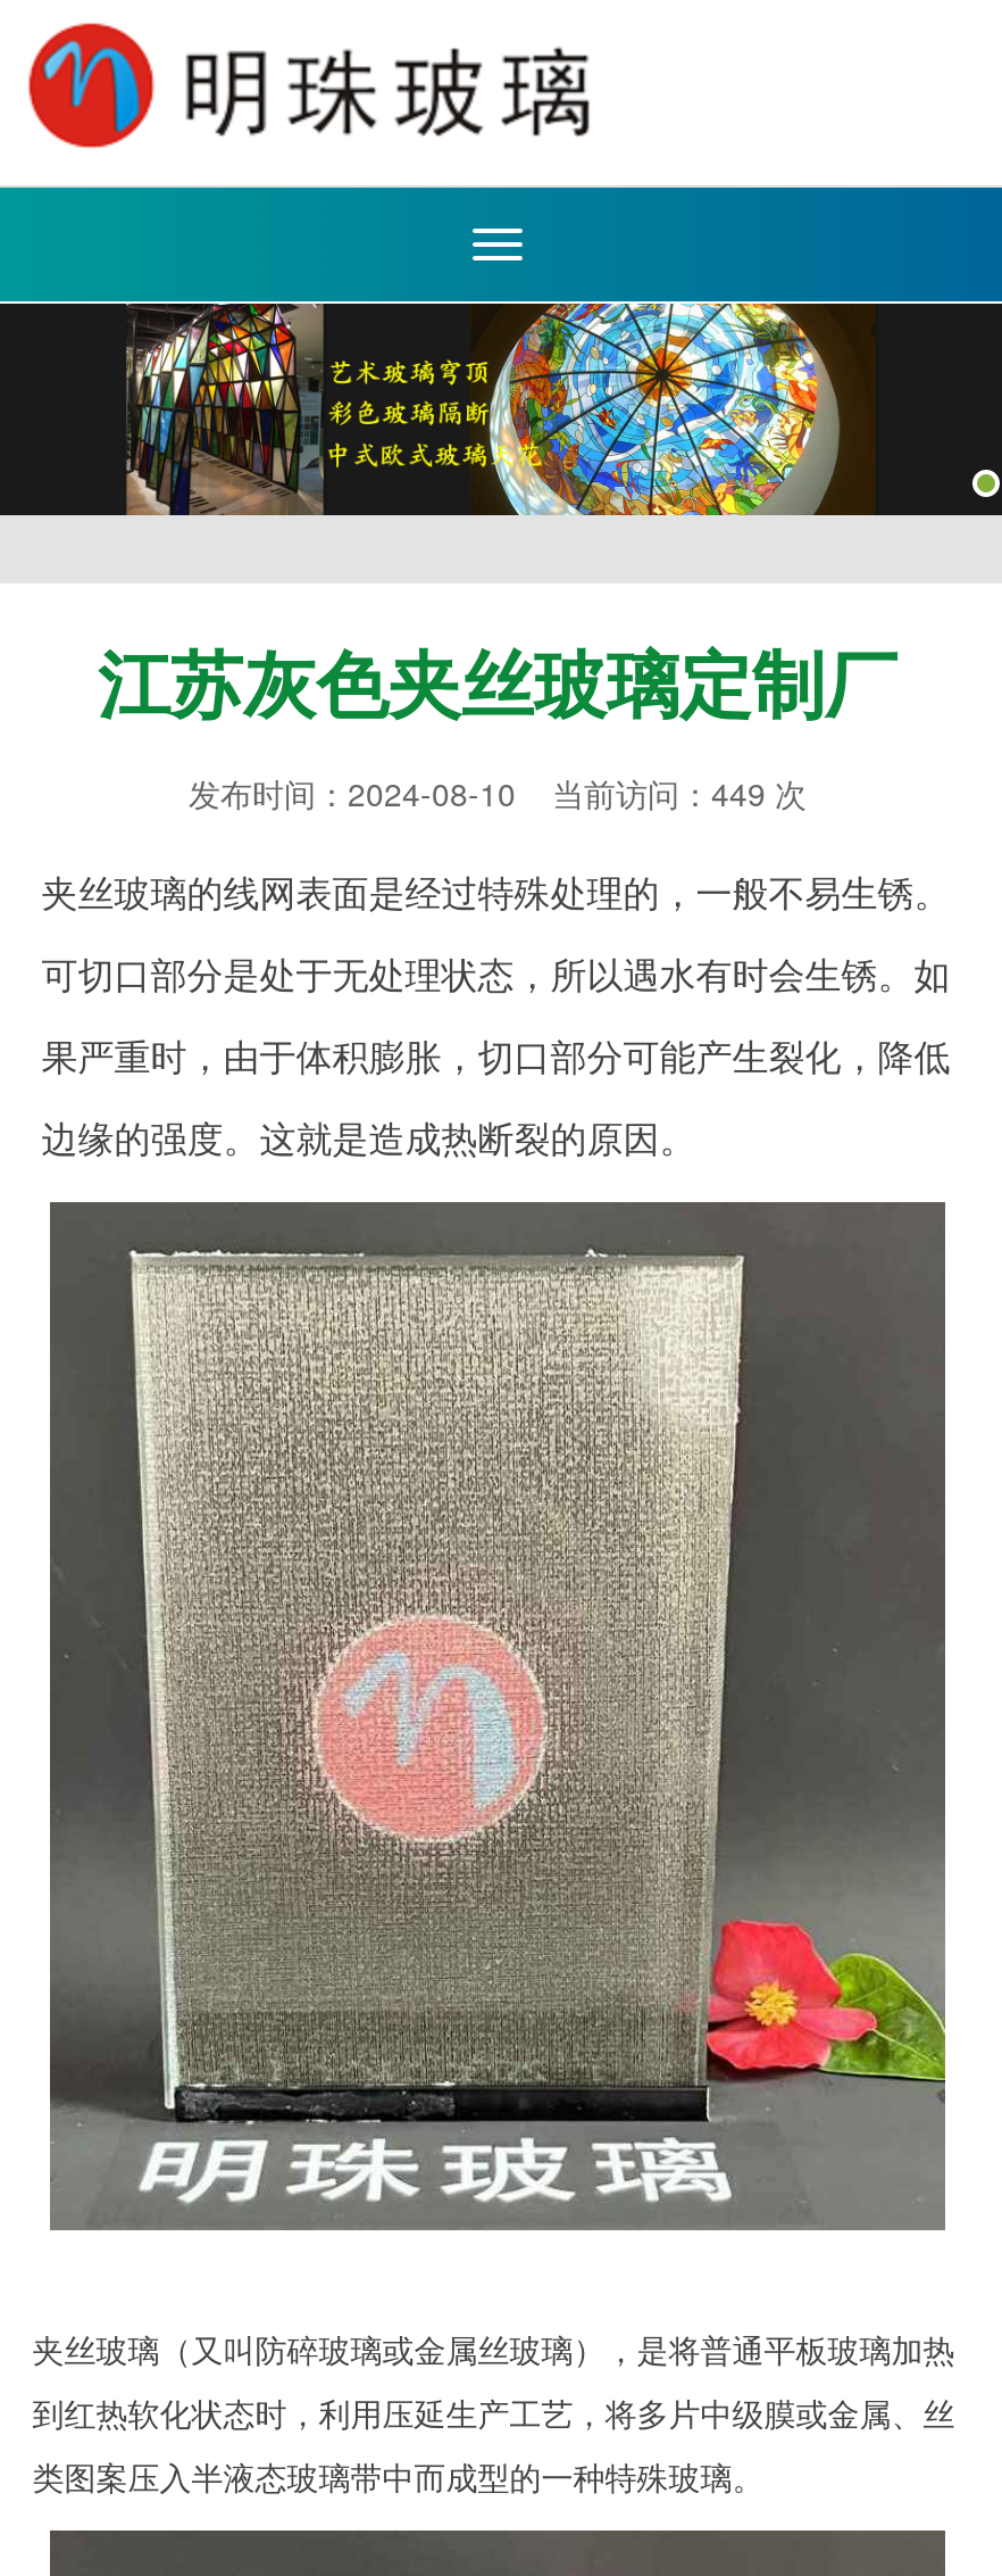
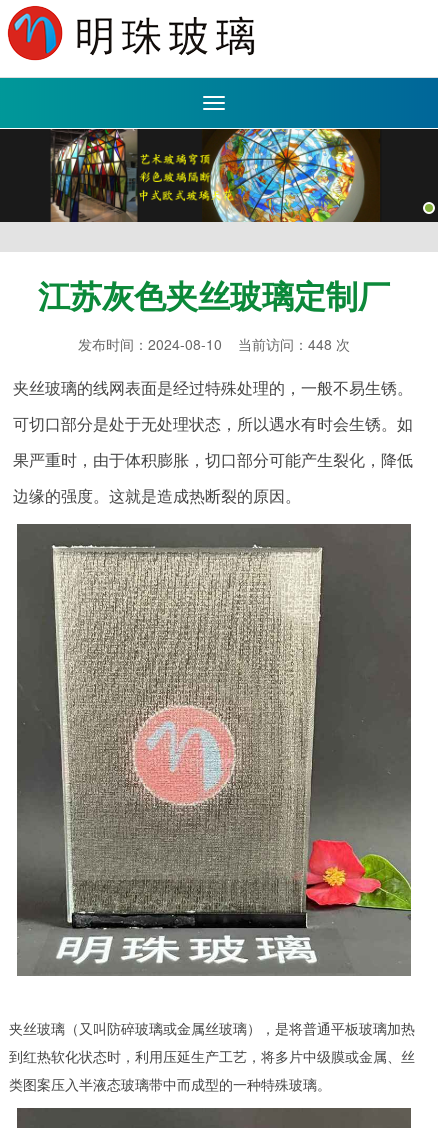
[189,770,807,815] 发布时间：2024-08-10 当前访问：449 次 -> [78,334,350,354] 发布时间：2024-08-10 当前访问：448 次

